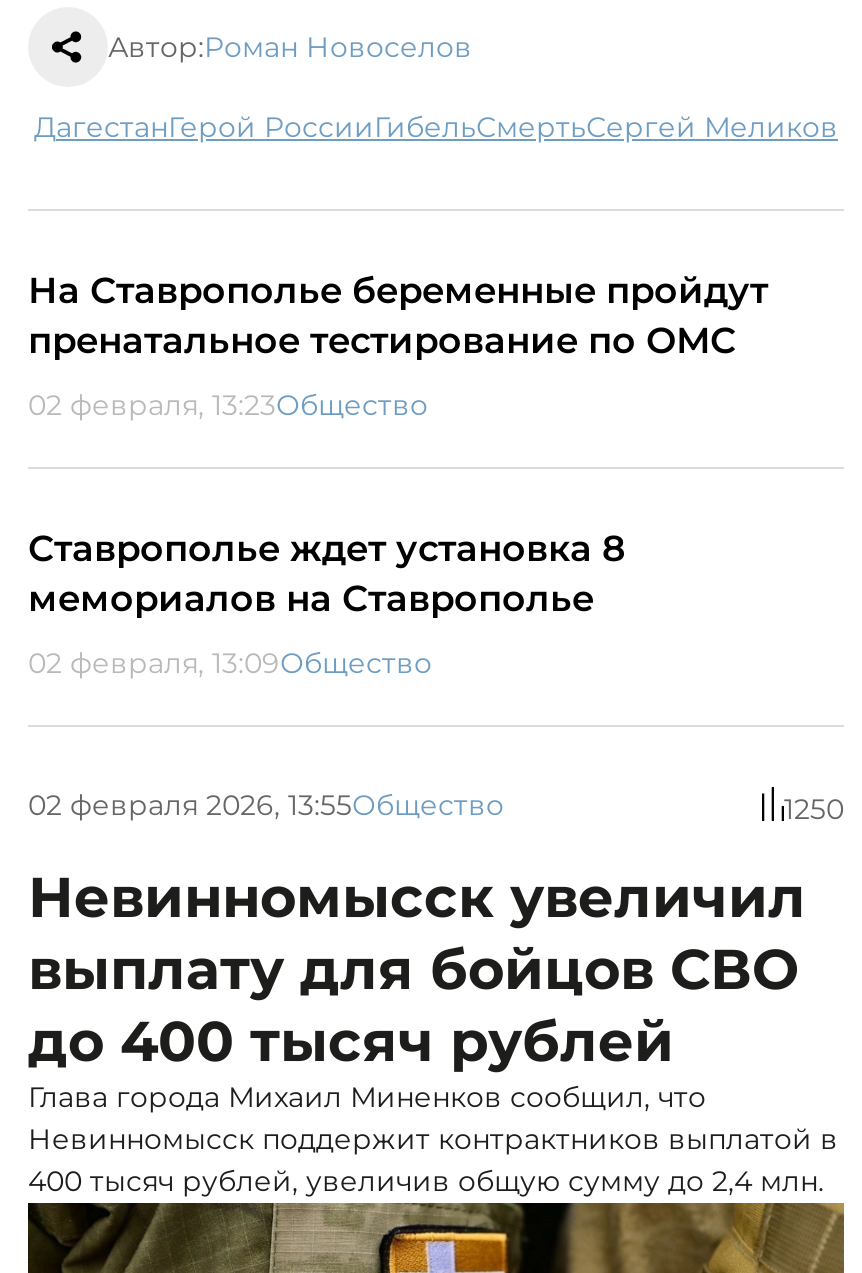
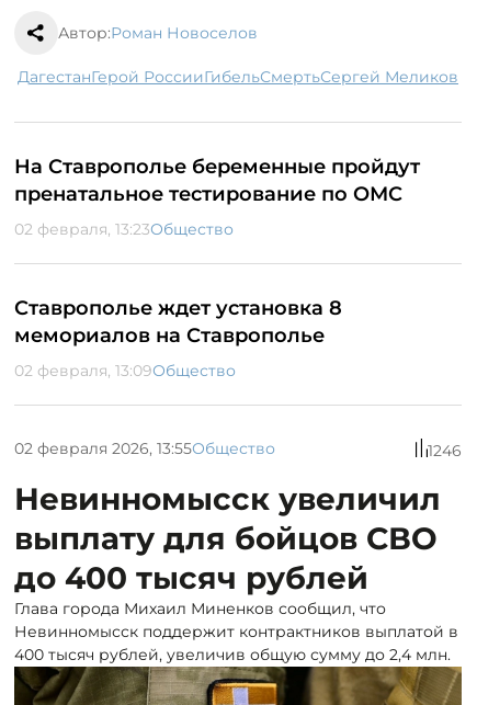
[784,791,844,827] 1250 -> [428,441,462,461] 1246

